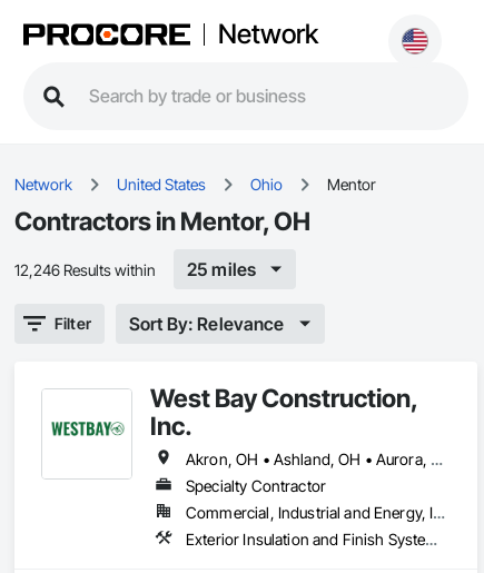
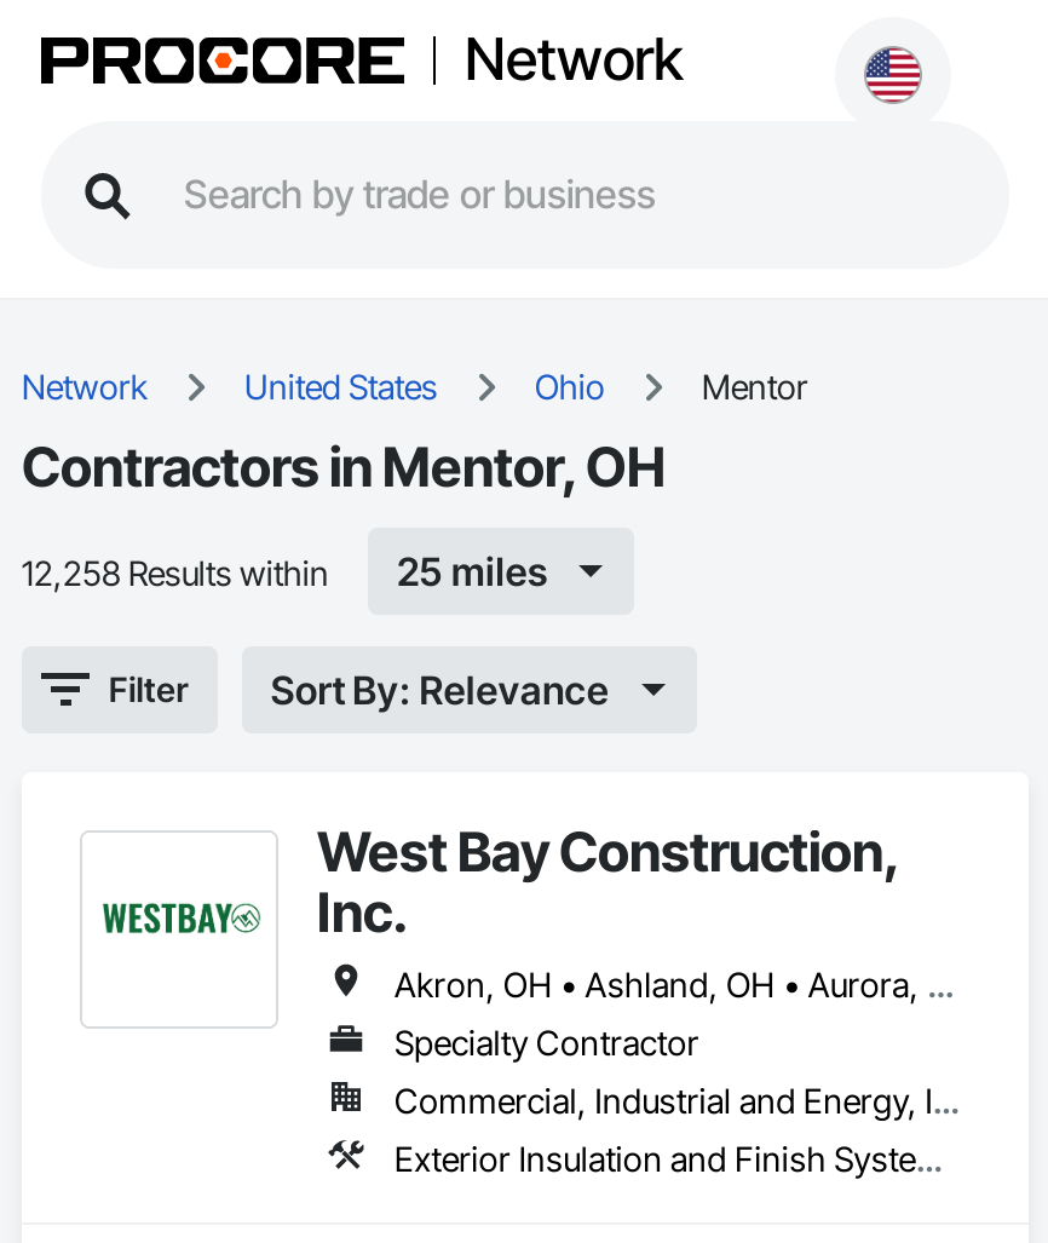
[14,260,156,279] 12,246 Results within -> [22,551,329,592] 12,258 Results within

